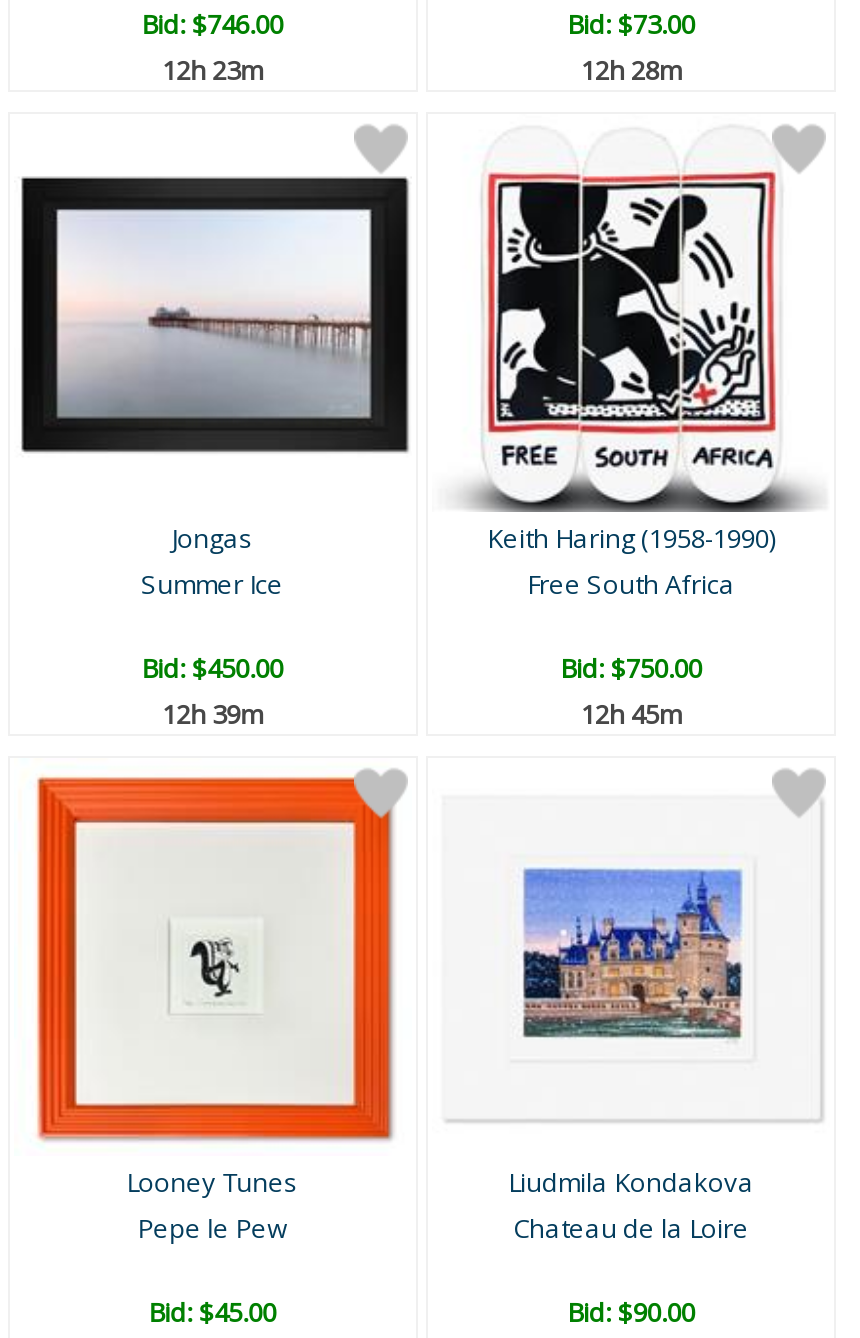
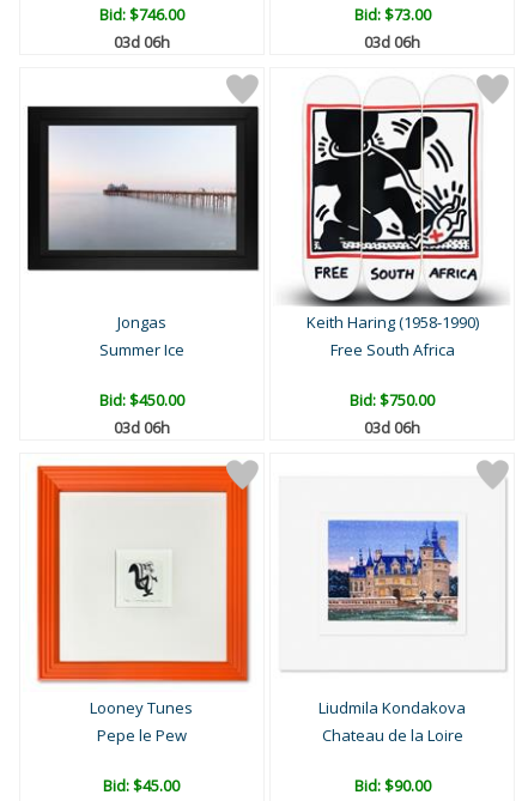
[162,53,262,89] 12h 23m -> [113,31,170,53] 03d 06h
[581,53,681,89] 12h 28m -> [364,31,420,53] 03d 06h
[162,697,262,733] 12h 39m -> [113,417,170,439] 03d 06h
[581,697,681,733] 12h 45m -> [364,417,420,439] 03d 06h

